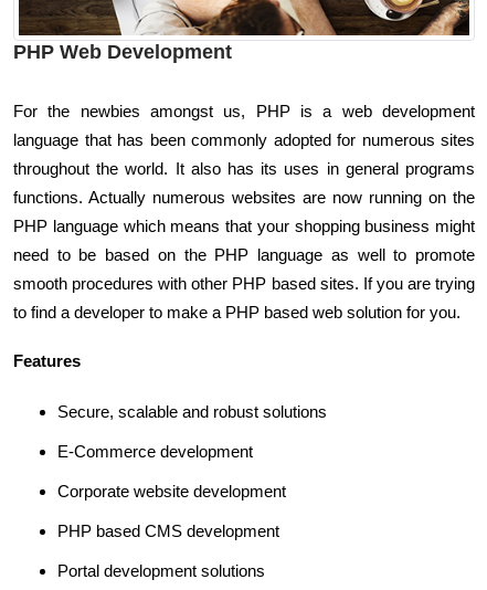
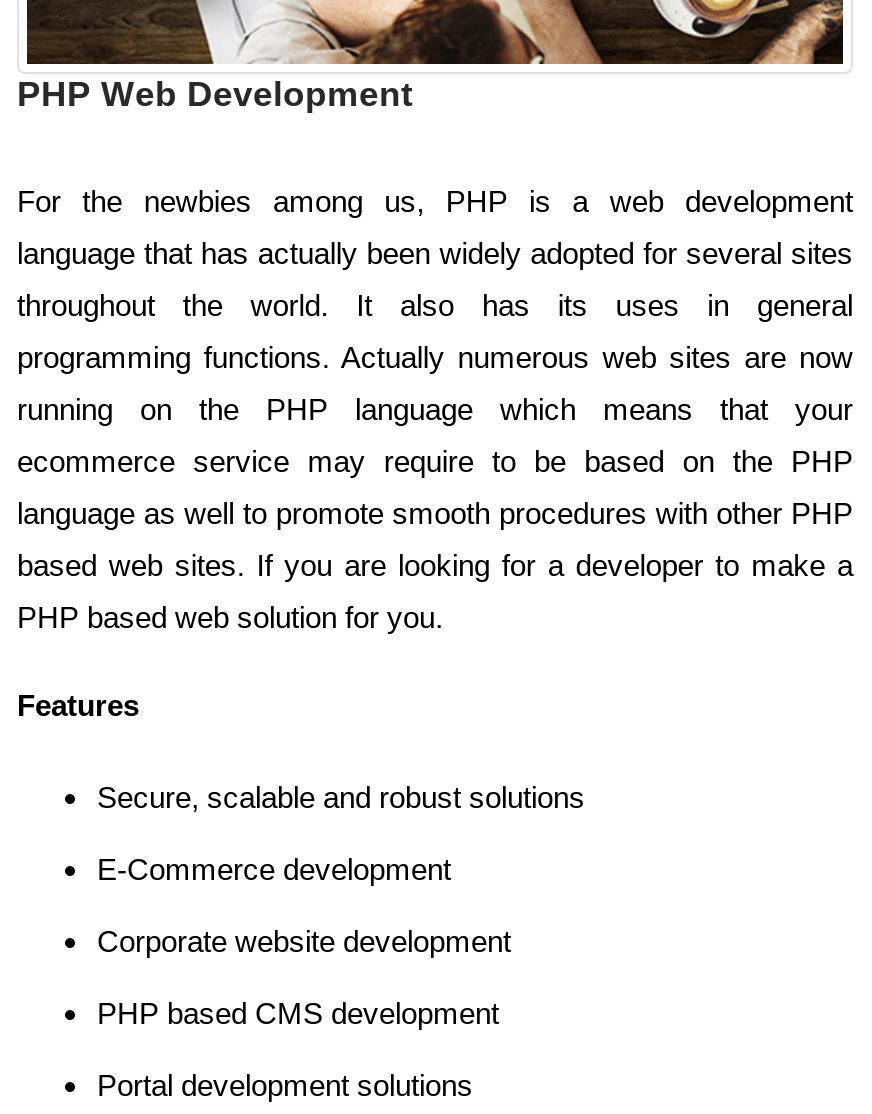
[13,102,475,321] For the newbies amongst us, PHP is a web development | language that has been commonly adopted for numerous sites | throughout the world. It also has its uses in general programs | functions. Actually numerous websites are now running on the | PHP language which means that your shopping business might | need to be based on the PHP language as well to promote | smooth procedures with other PHP based sites. If you are trying | to find a developer to make a PHP based web solution for you. -> [17,184,853,634] For the newbies among us, PHP is a web development | language that has actually been widely adopted for several sites | throughout the world. It also has its uses in general | programming functions. Actually numerous web sites are now | running on the PHP language which means that your | ecommerce service may require to be based on the PHP | language as well to promote smooth procedures with other PHP | based web sites. If you are looking for a developer to make a | PHP based web solution for you.

